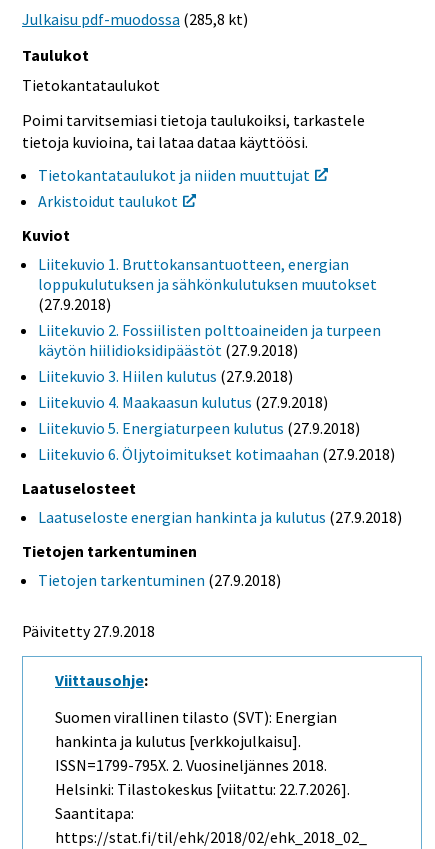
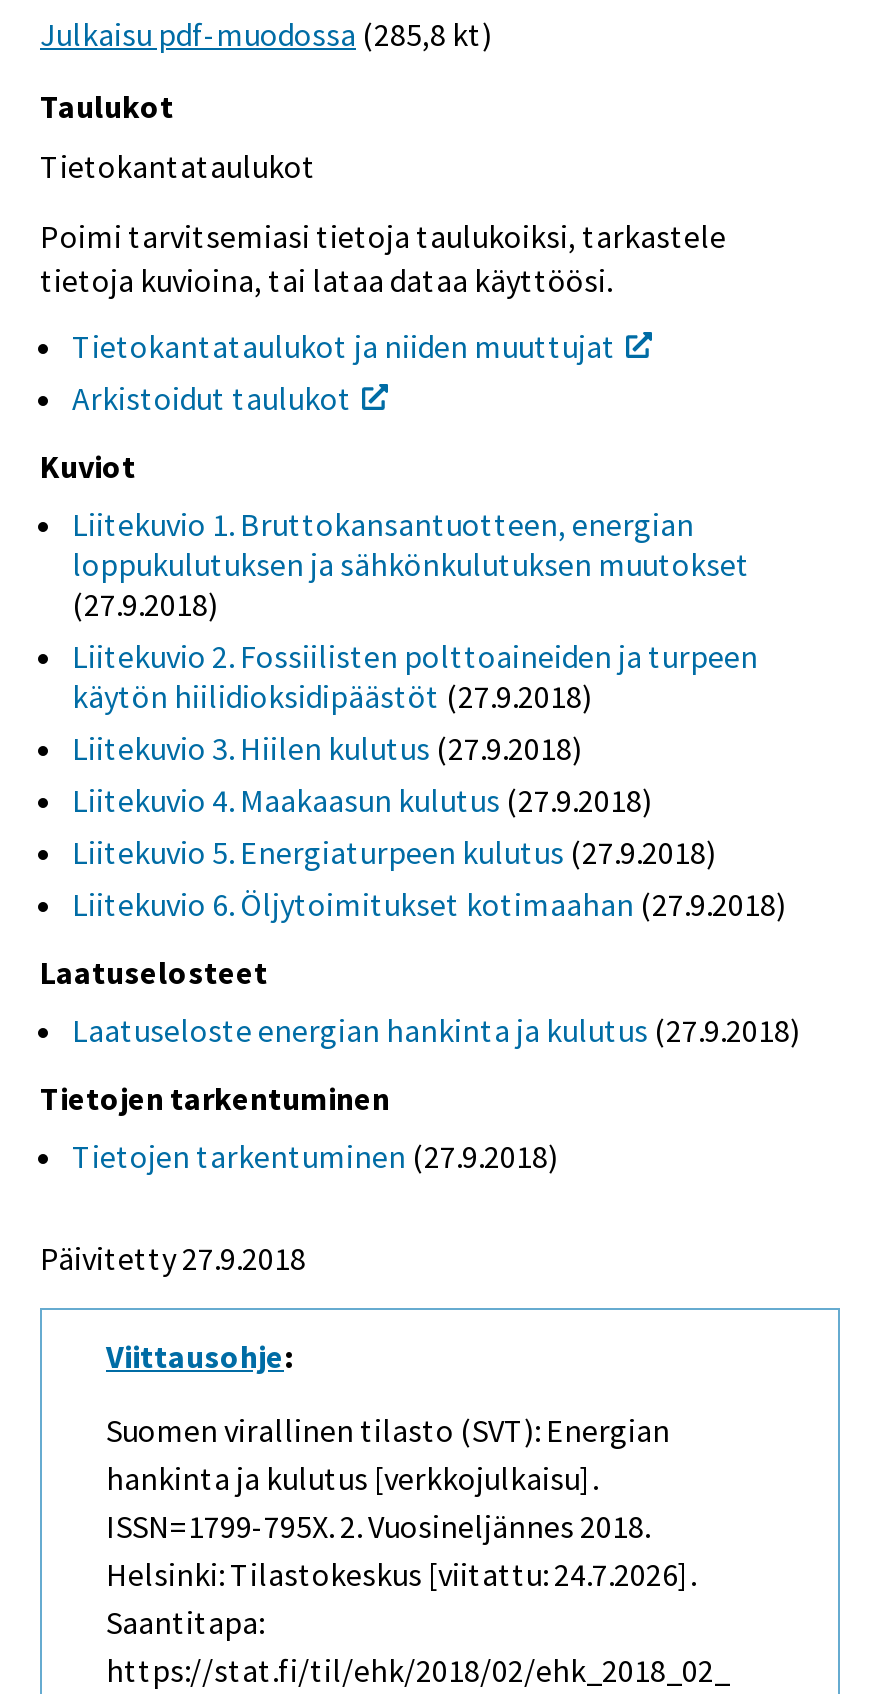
[55,779,350,799] Helsinki: Tilastokeskus [viitattu: 22.7.2026]. -> [106,1553,696,1593] Helsinki: Tilastokeskus [viitattu: 24.7.2026].

